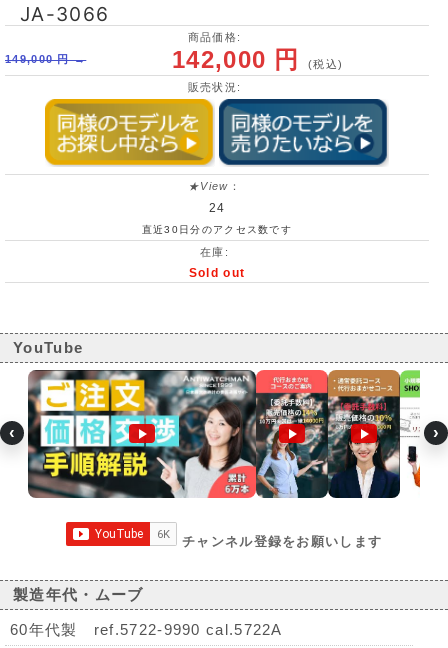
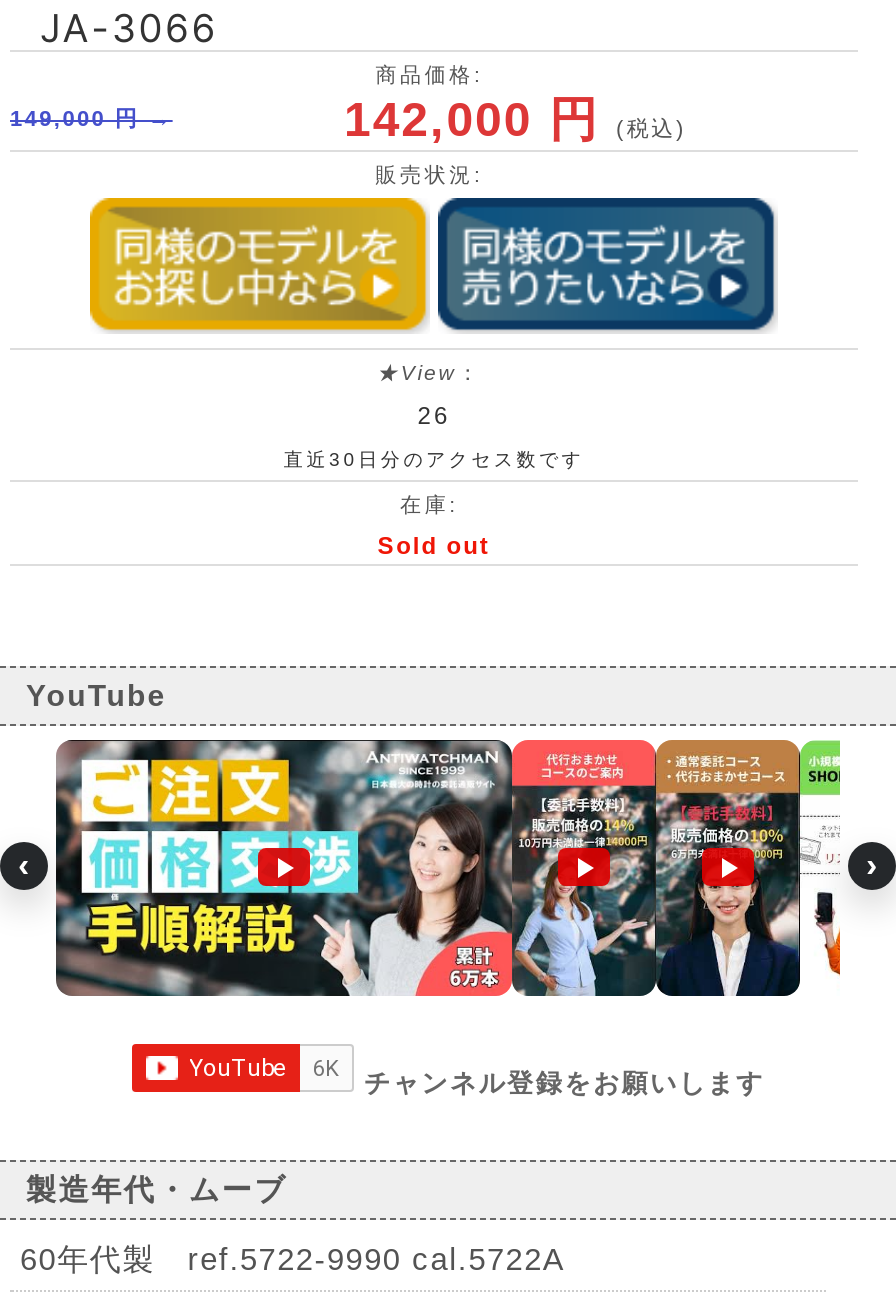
[209,201,225,215] 24 -> [417,403,451,431] 26

